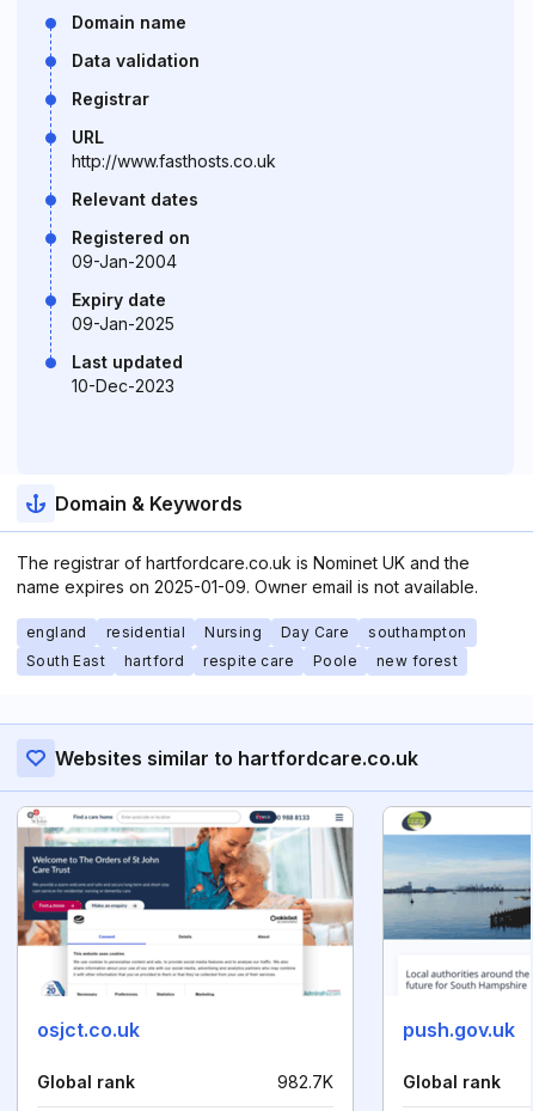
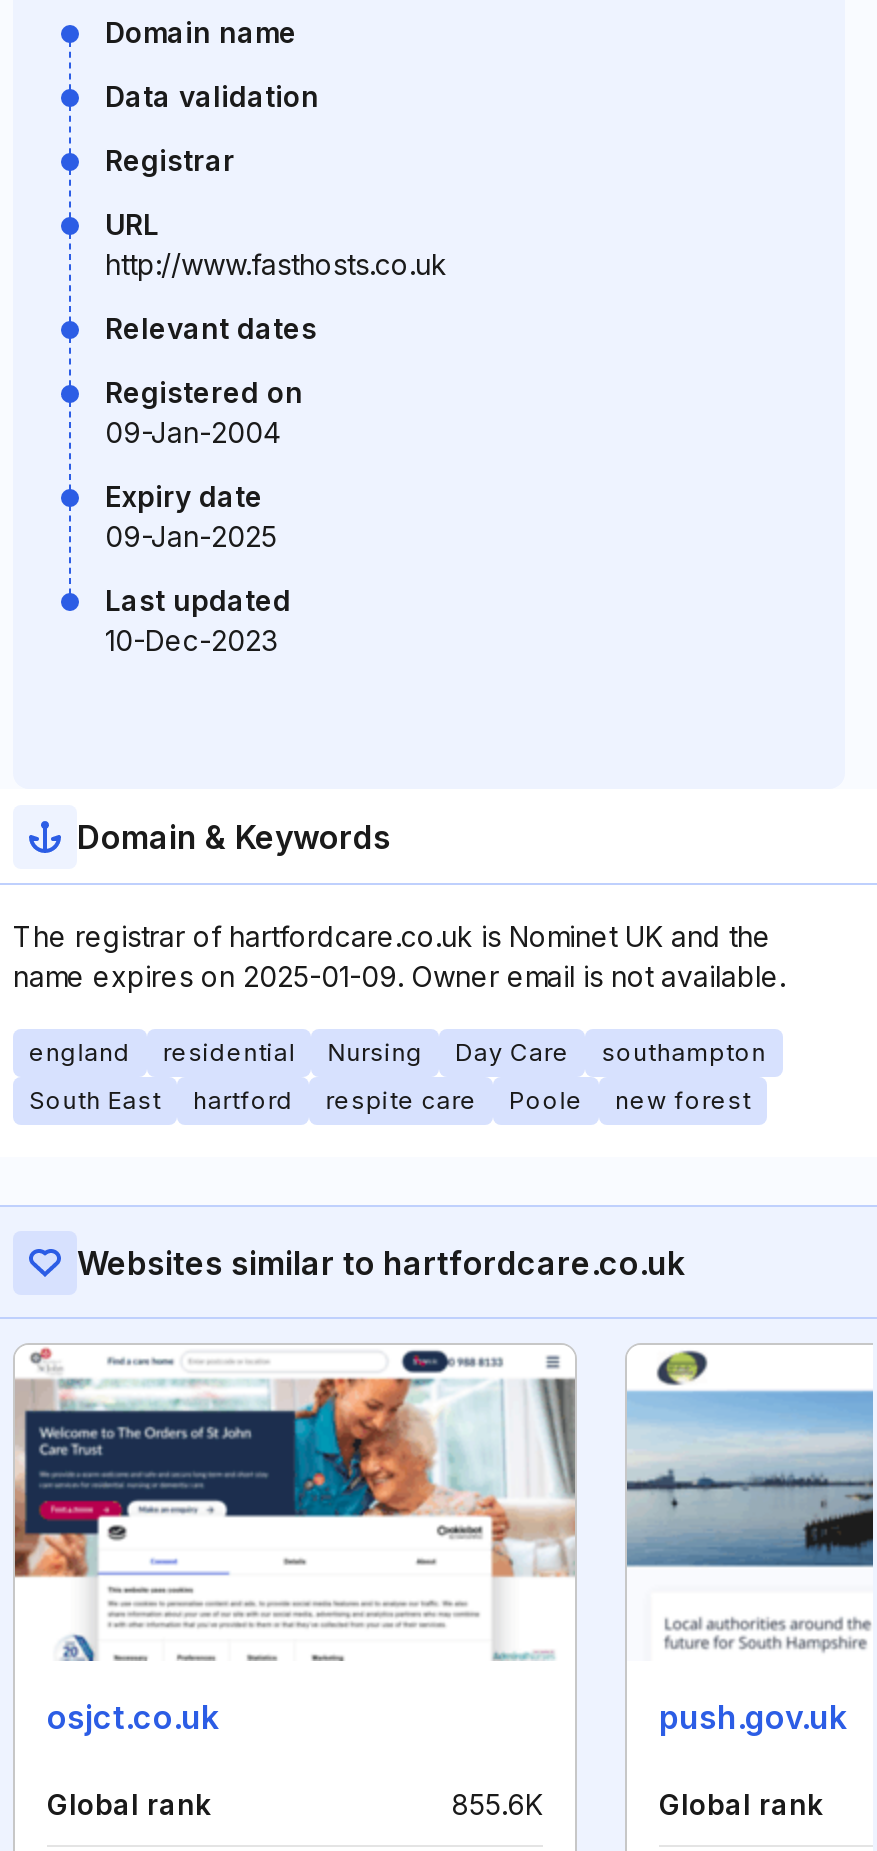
[277,1072,333,1092] 982.7K -> [451,1787,543,1821] 855.6K

